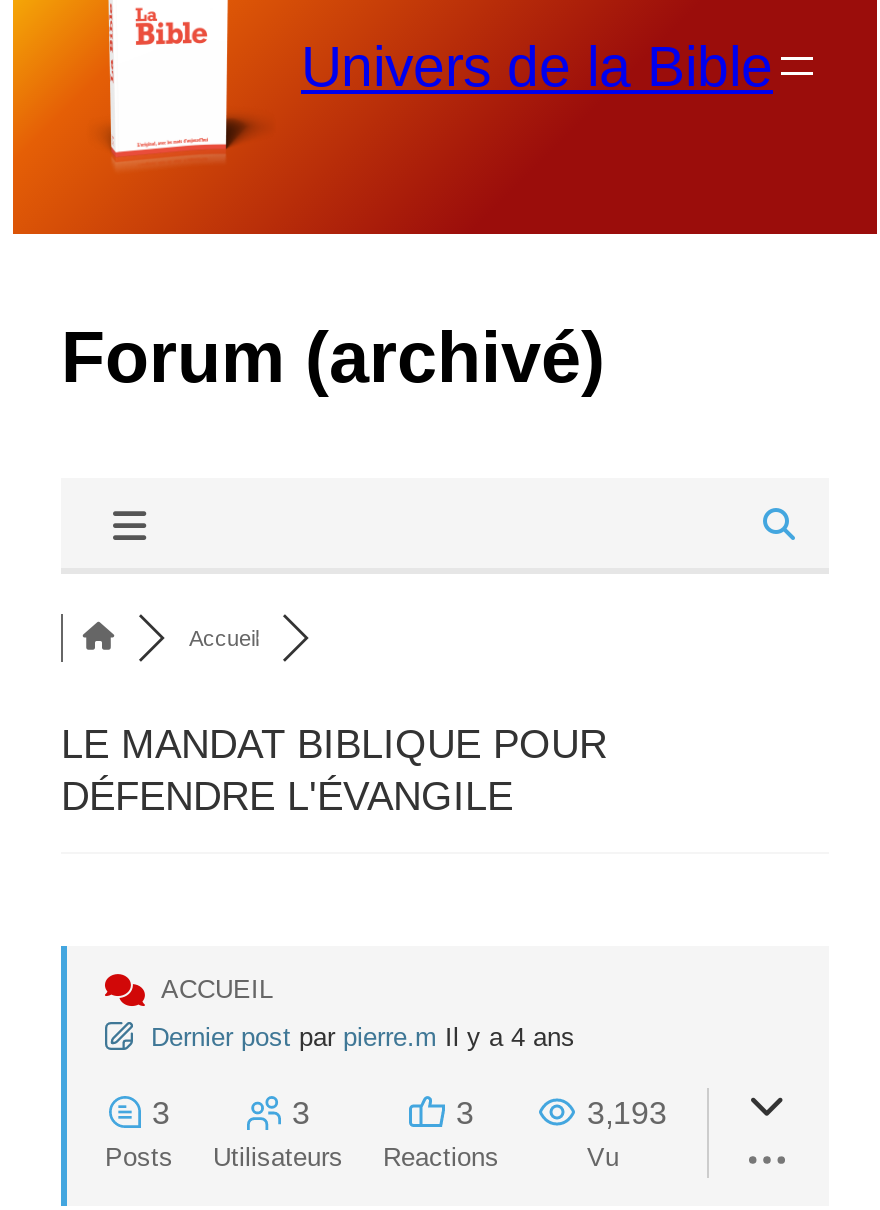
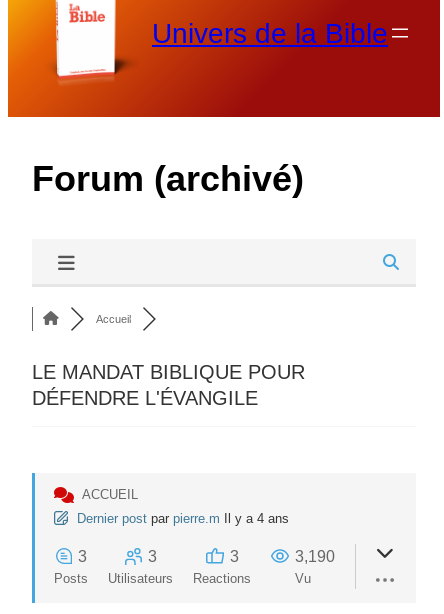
[587,1096,667,1130] 3,193 -> [295,548,335,565] 3,190

